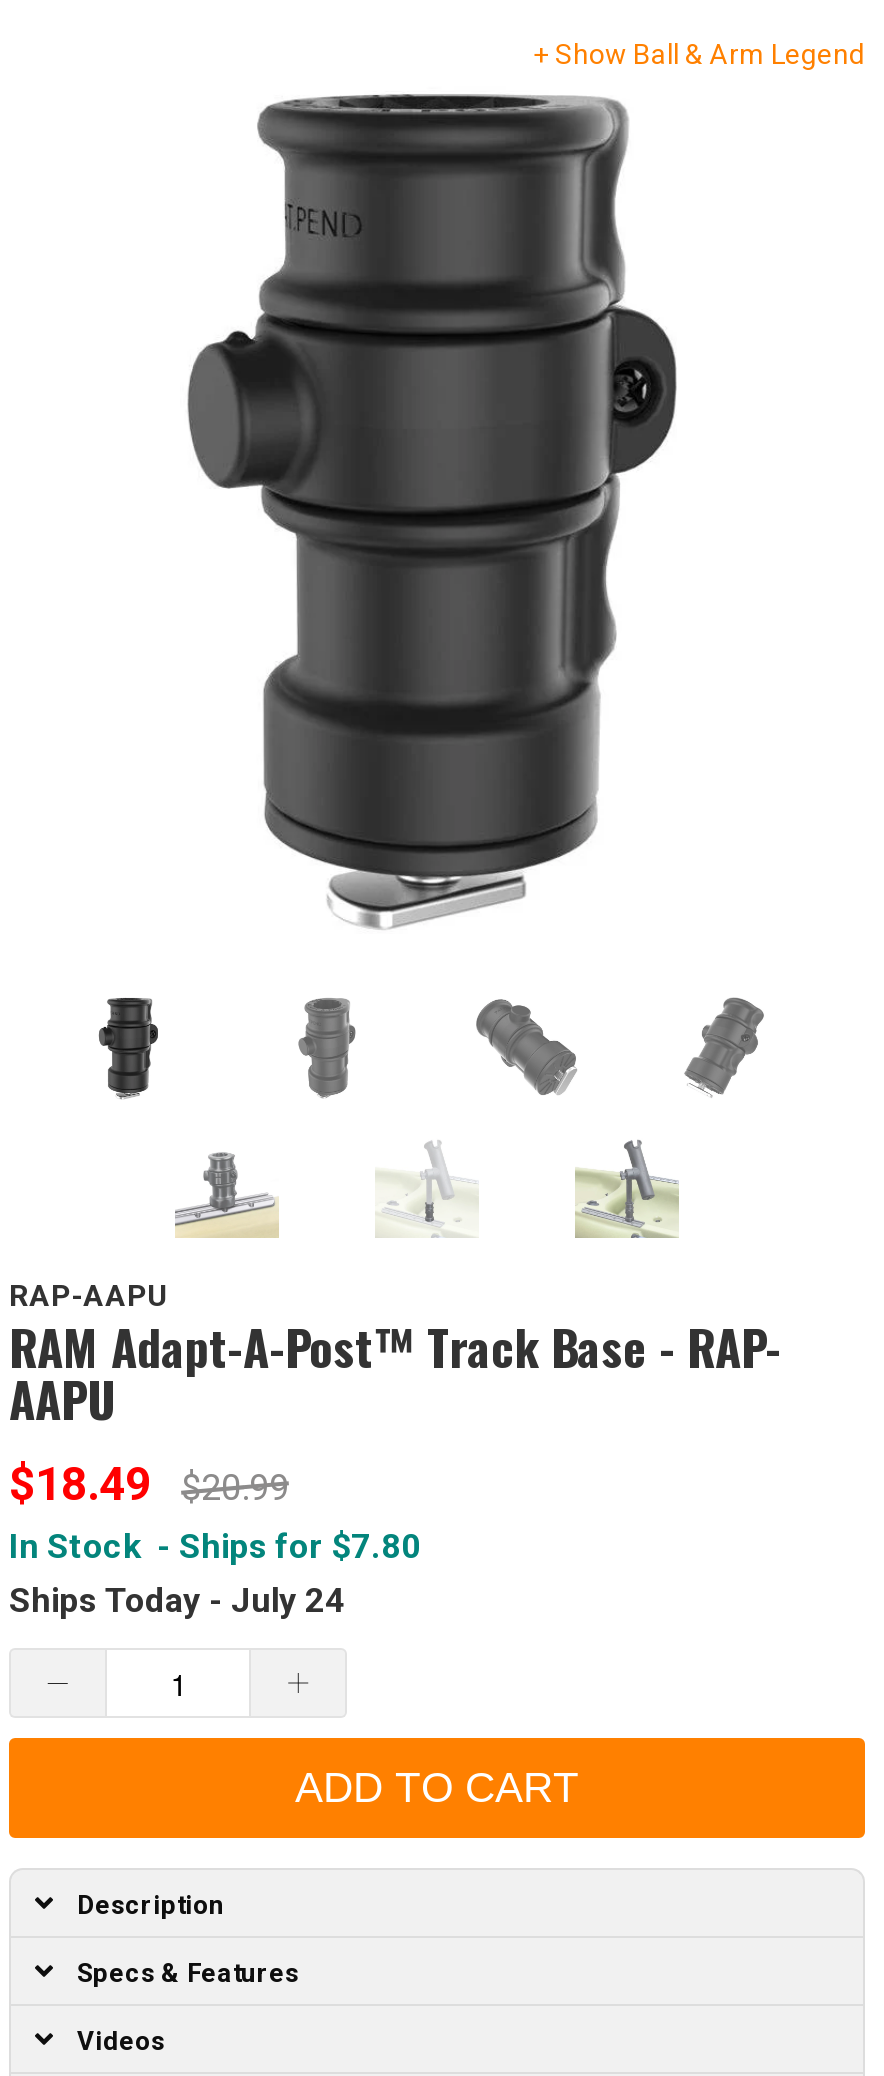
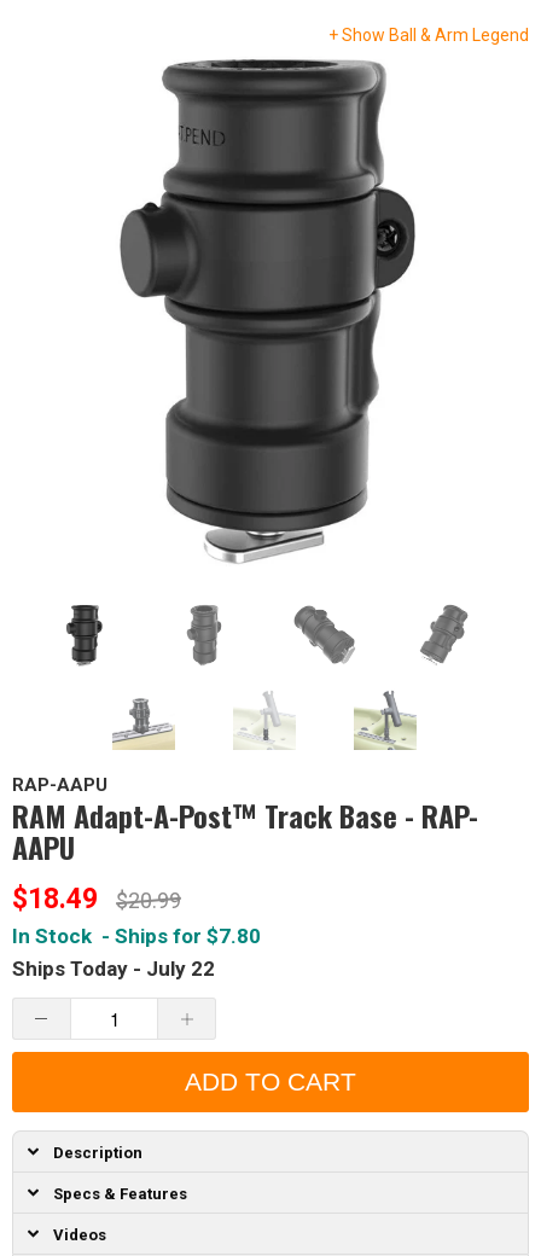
[9,1580,345,1620] Ships Today - July 24 -> [12,956,215,980] Ships Today - July 22

